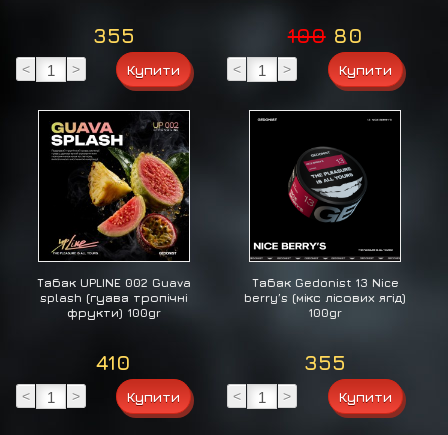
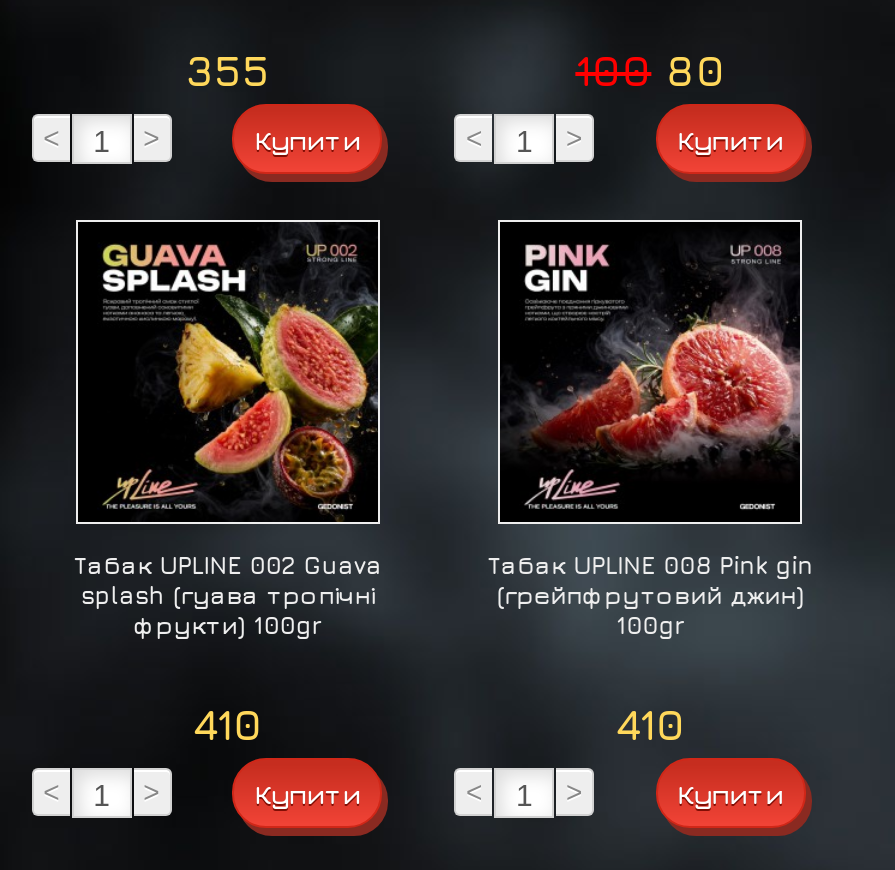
[244,117,406,305] [image] | Табак Gedonist 13 Nice | berry’s (мікс лісових ягід) -> [487,238,813,610] [image] | Табак UPLINE 008 Pink gin | (грейпфрутовий джин)
[304,350,346,375] 355 -> [615,700,685,750] 410

